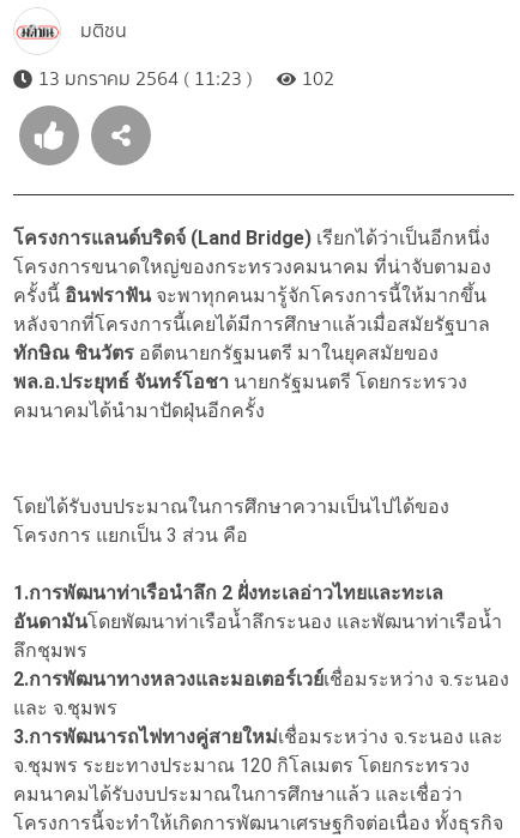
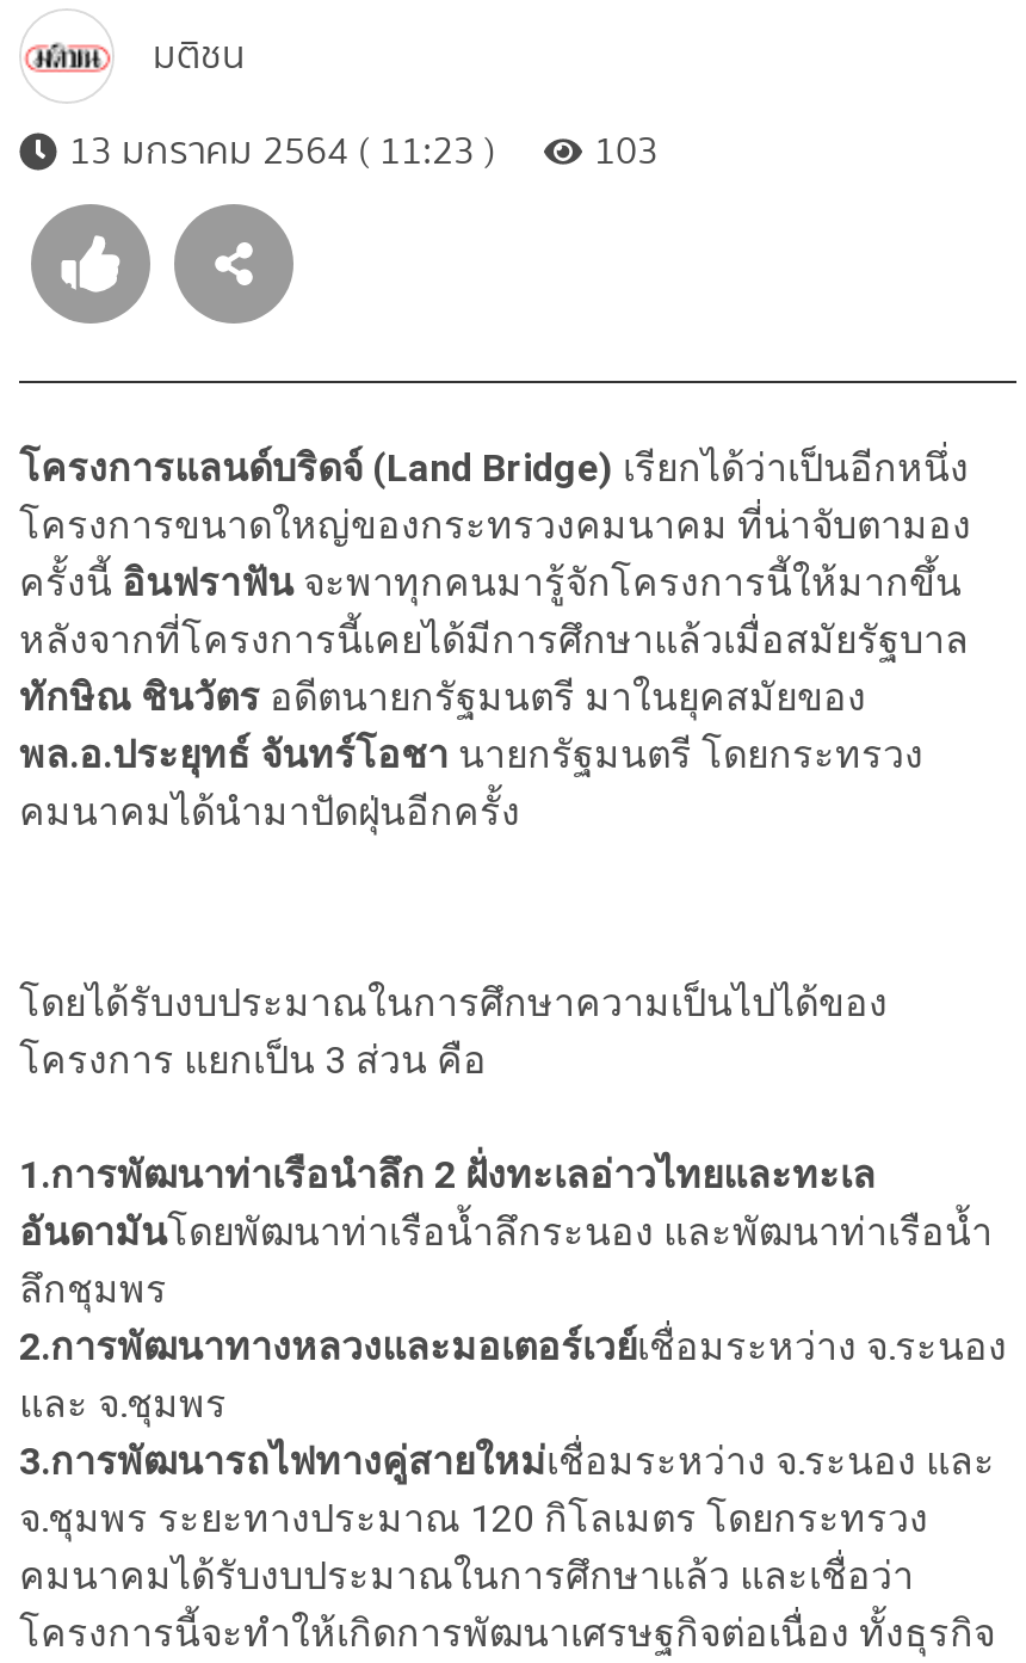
[38,65,334,92] 13 มกราคม 2564 ( 11:23 ) 102 -> [69,123,659,178] 13 มกราคม 2564 ( 11:23 ) 103

